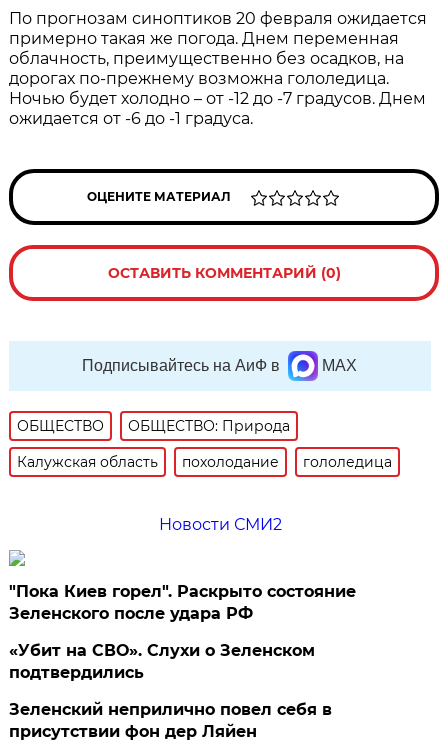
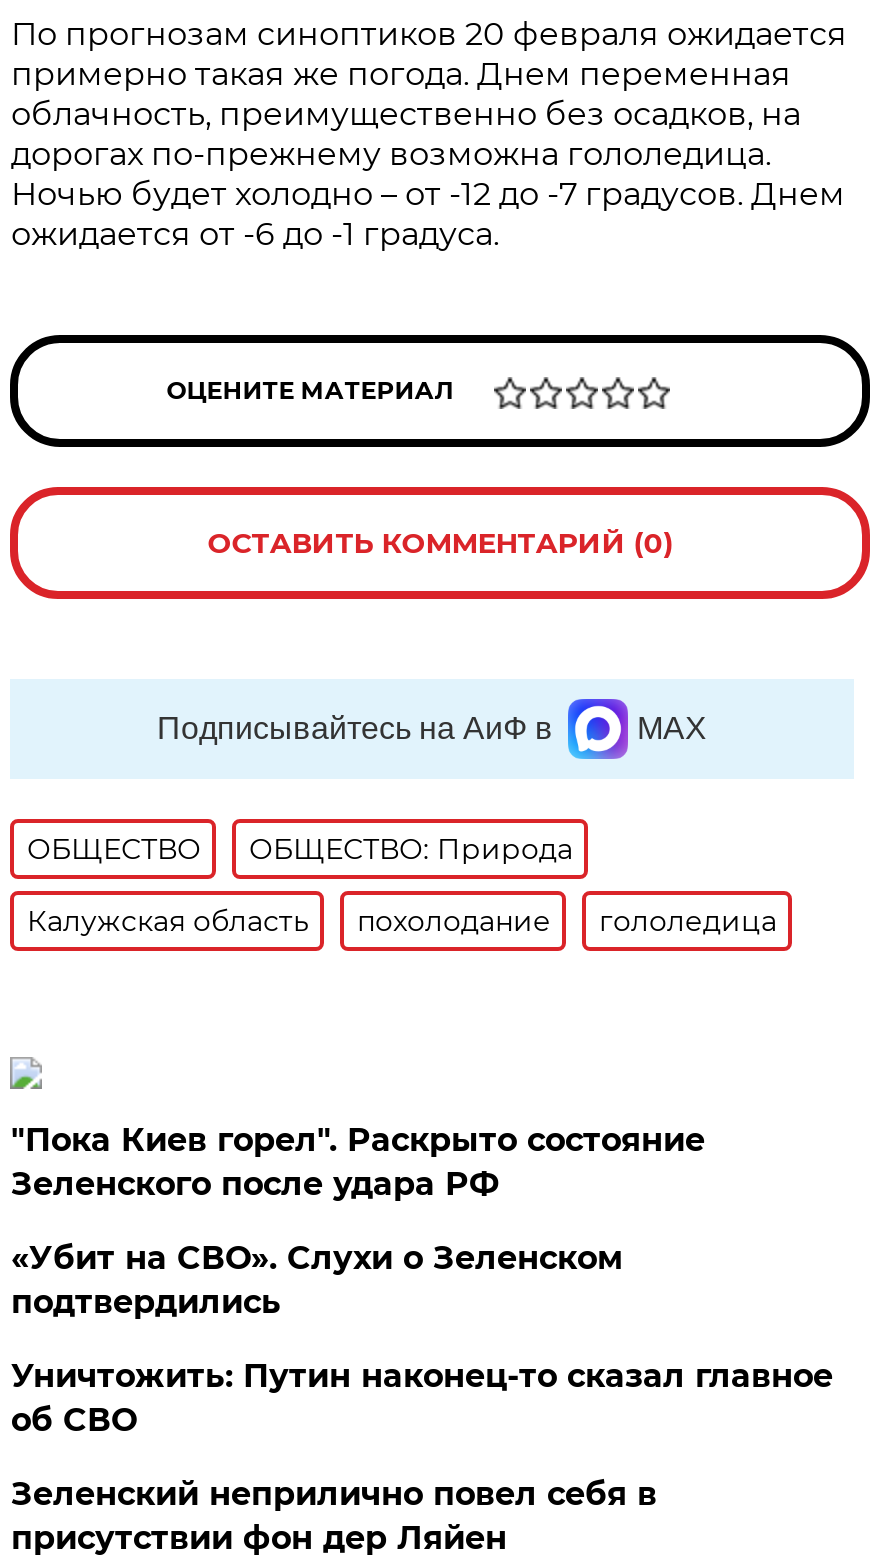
[159,515,282,534] Новости СМИ2 -> none
moved [9,582,356,682] -> [11,1121,705,1321]: "Пока Киев горел". Раскрыто состояние | Зеленского после удара РФ | «Убит на СВО». Слухи о Зеленском | подтвердились
none -> [11,1357,833,1439] Уничтожить: Путин наконец-то сказал главное | об СВО

